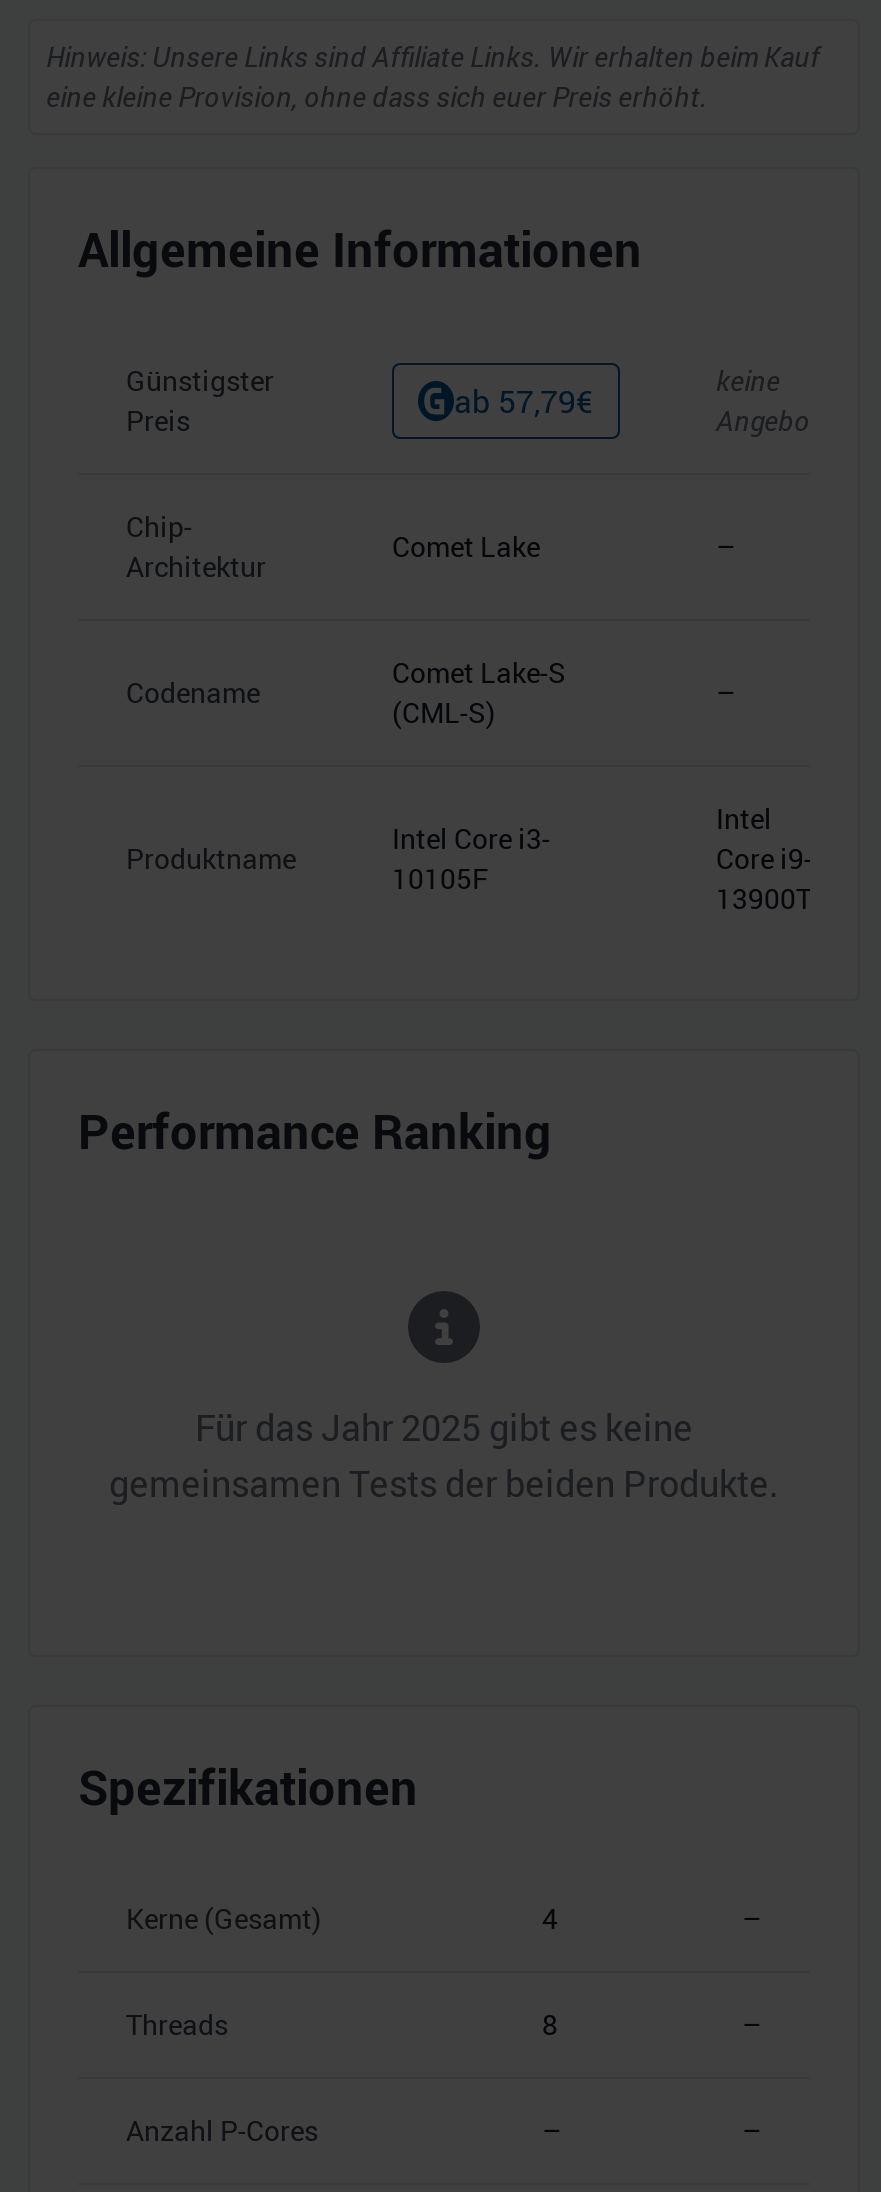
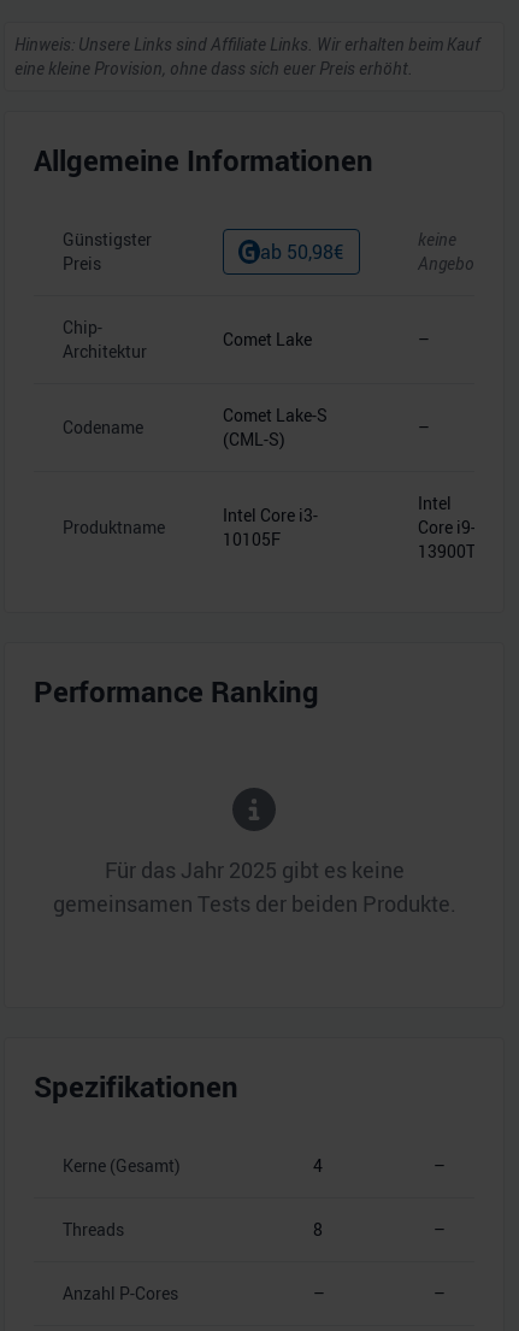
[454,379,594,423] ab 57,79€ -> [260,238,344,265] ab 50,98€

